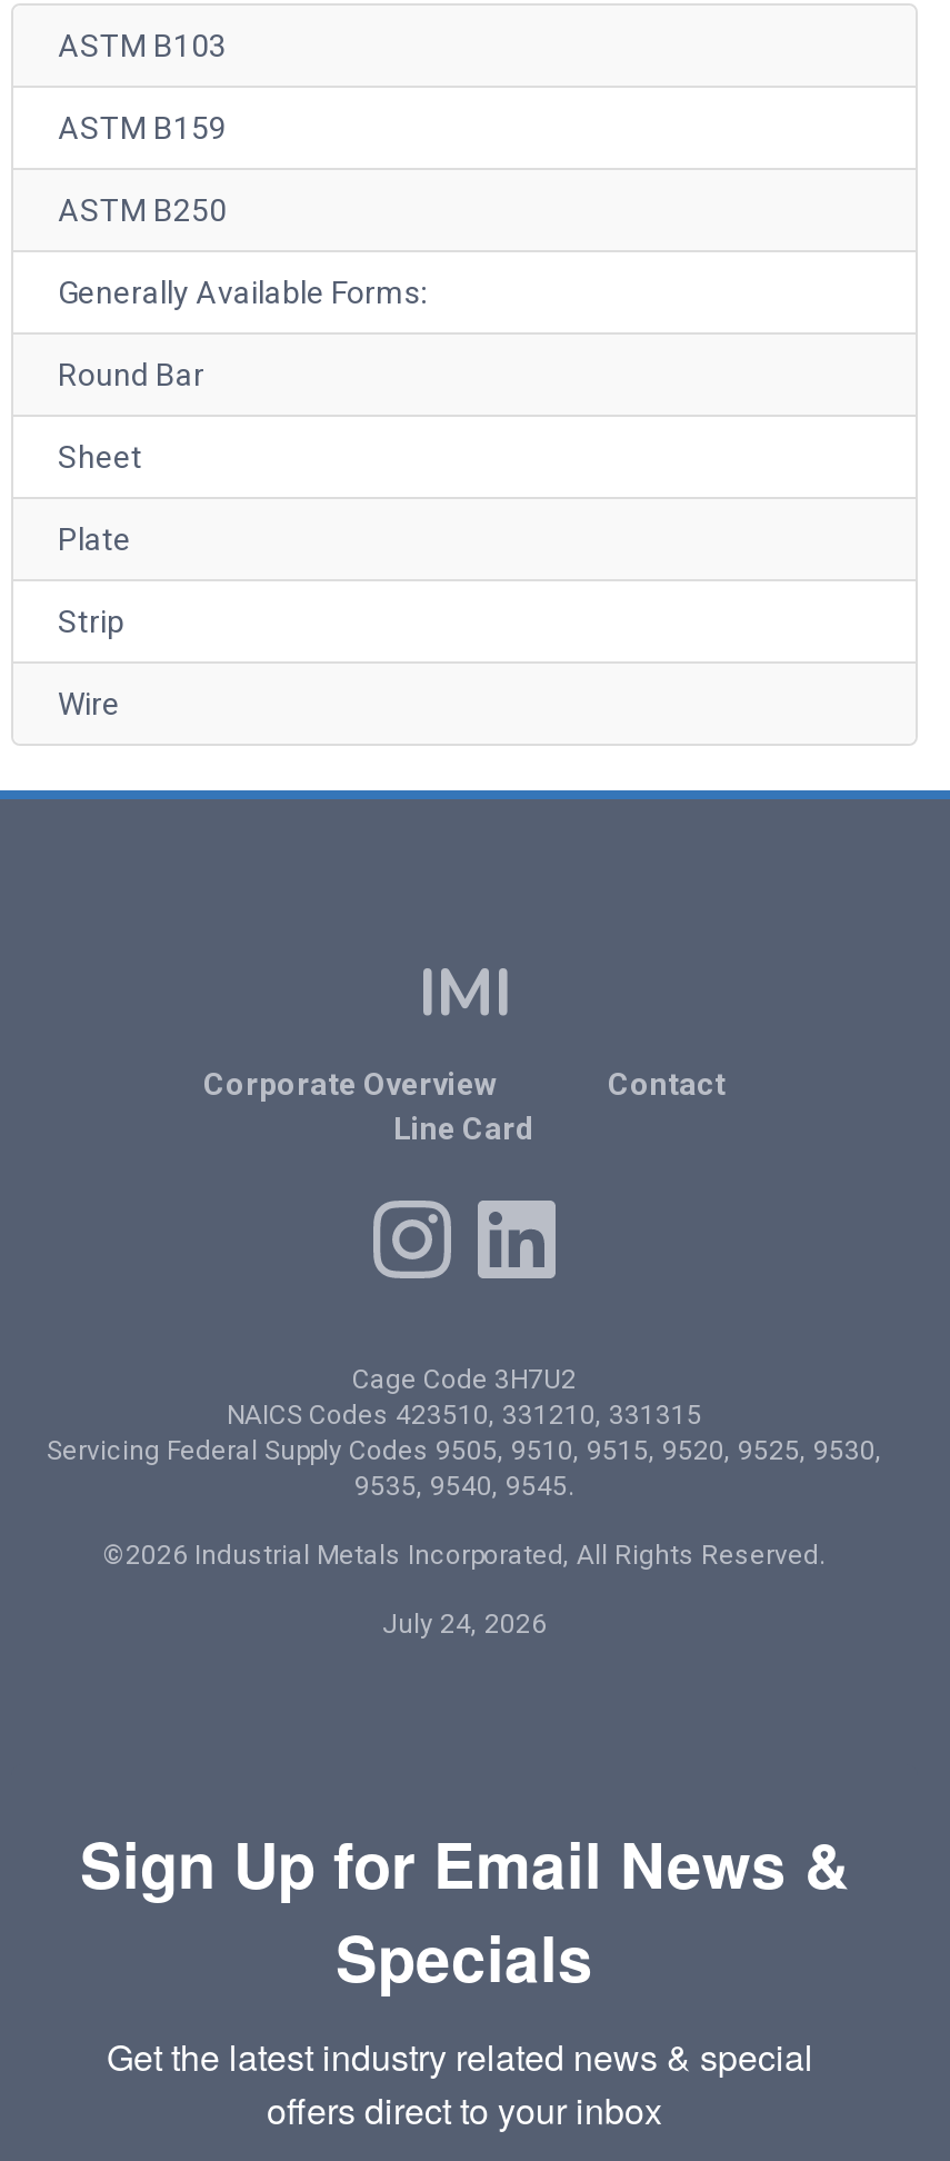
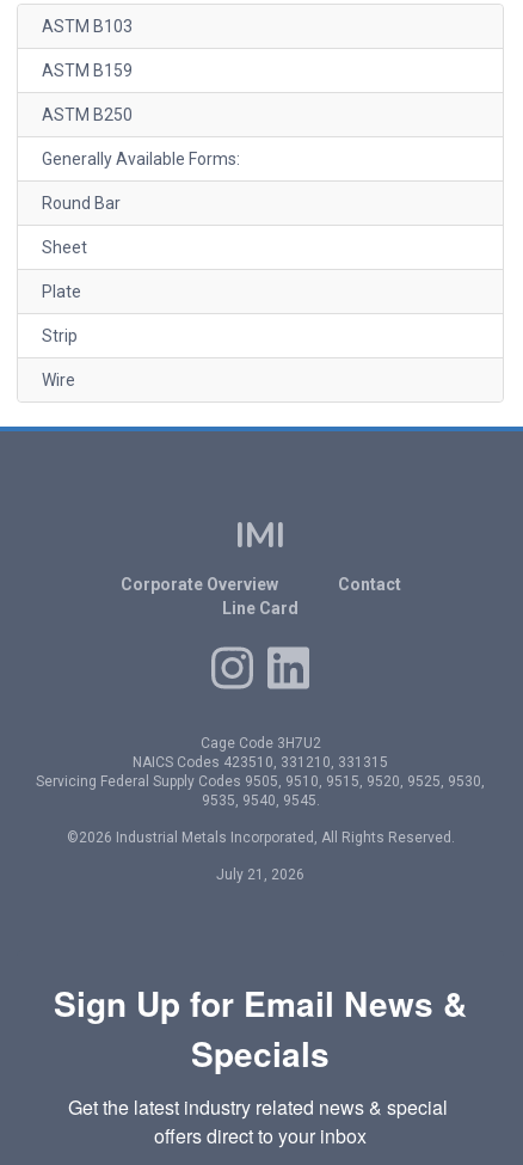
[382,1609,547,1640] July 24, 2026 -> [216,866,304,883] July 21, 2026

